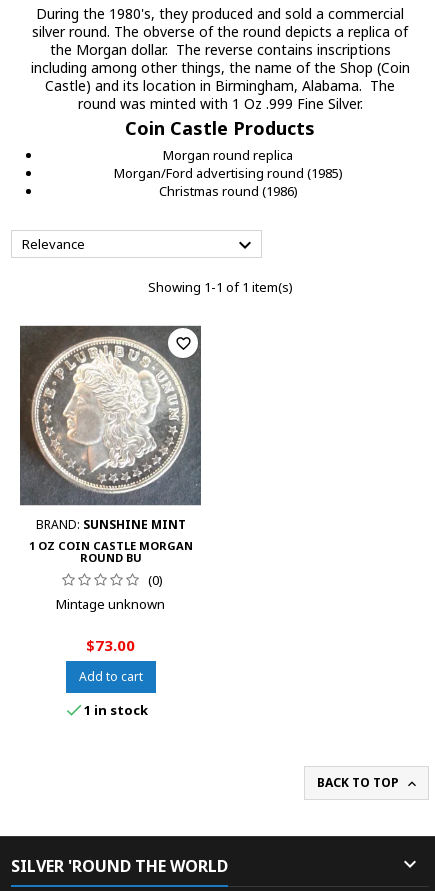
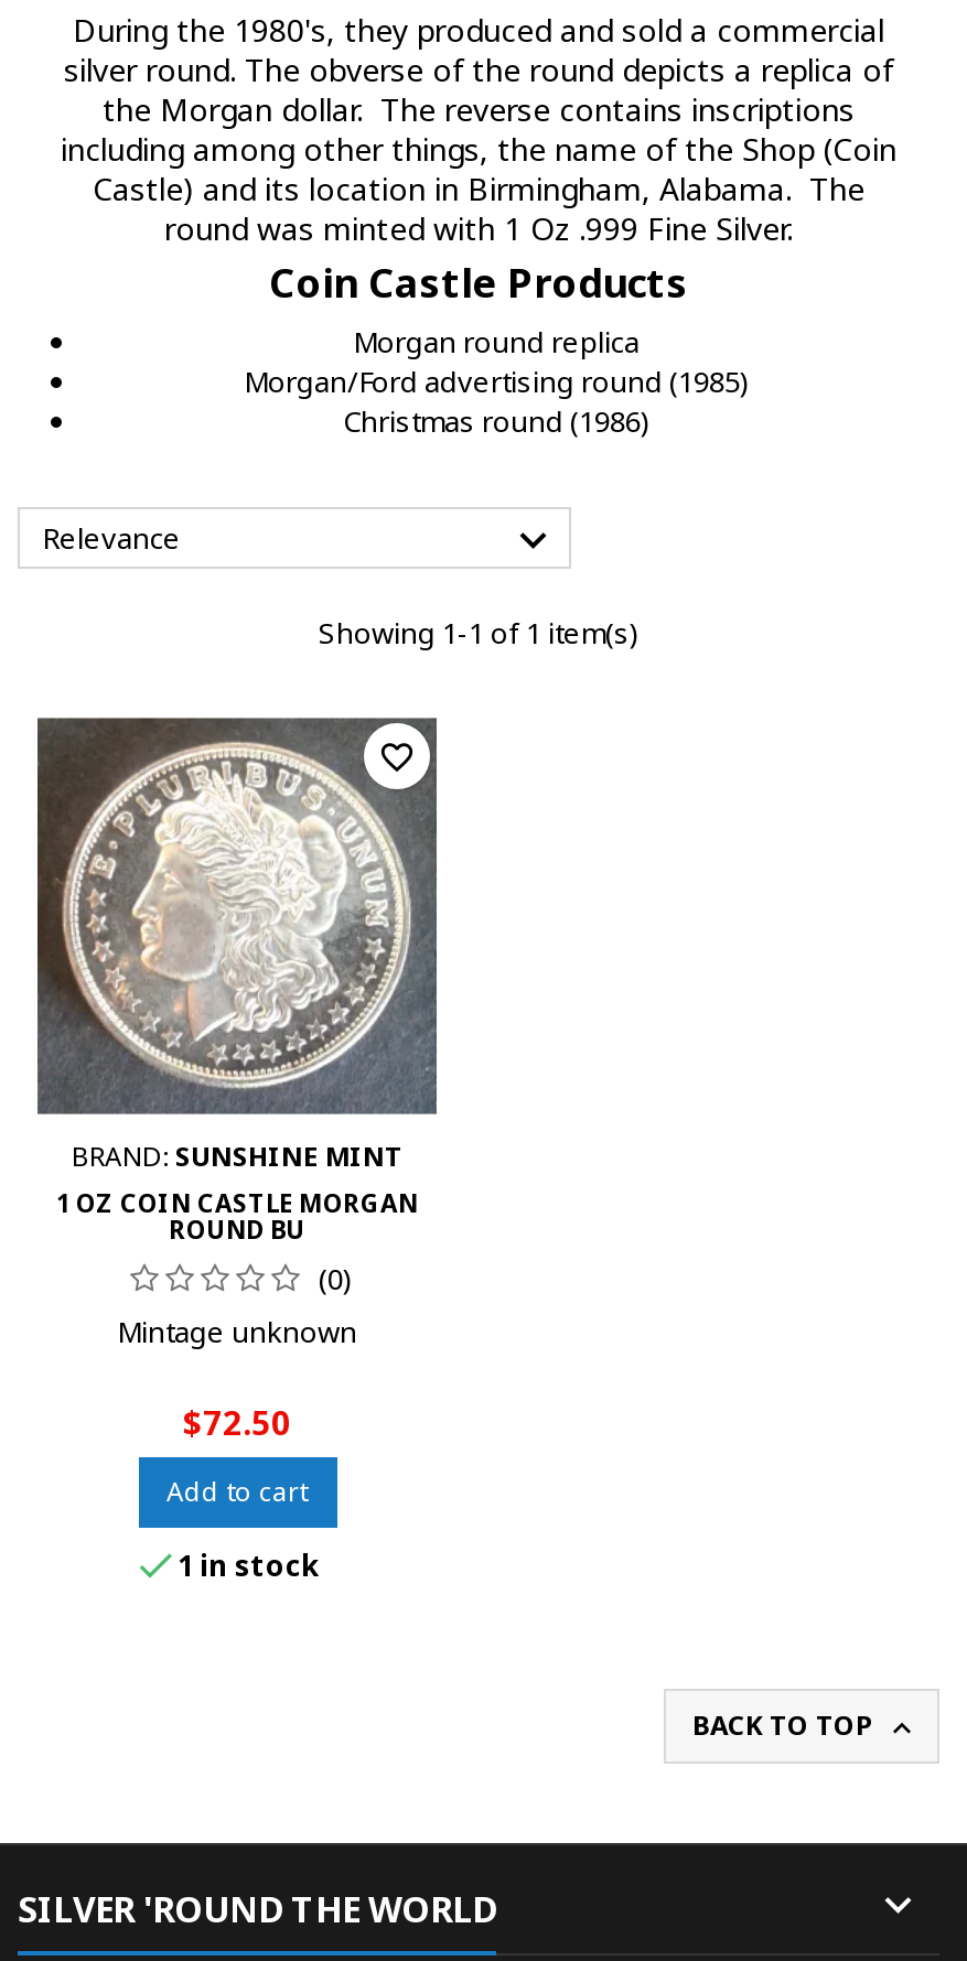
[86,635,135,655] $73.00 -> [183,1400,291,1444] $72.50

